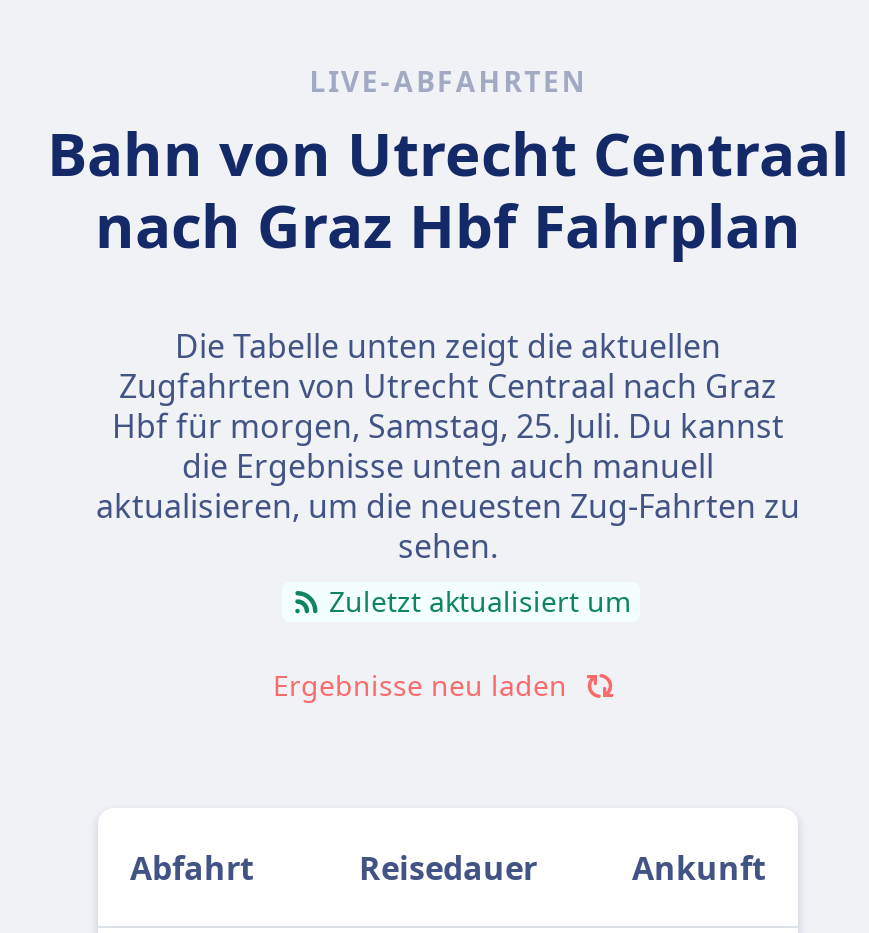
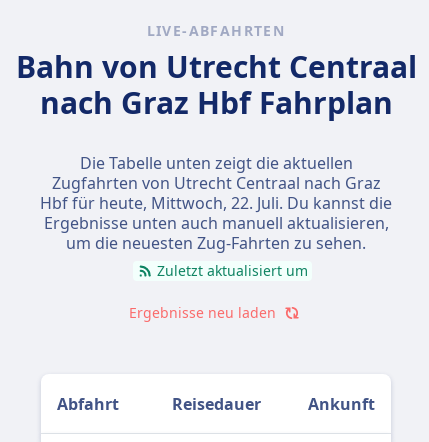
[96,404,800,568] Hbf für morgen, Samstag, 25. Juli. Du kannst | die Ergebnisse unten auch manuell | aktualisieren, um die neuesten Zug-Fahrten zu | sehen. -> [40,192,392,254] Hbf für heute, Mittwoch, 22. Juli. Du kannst die | Ergebnisse unten auch manuell aktualisieren, | um die neuesten Zug-Fahrten zu sehen.

